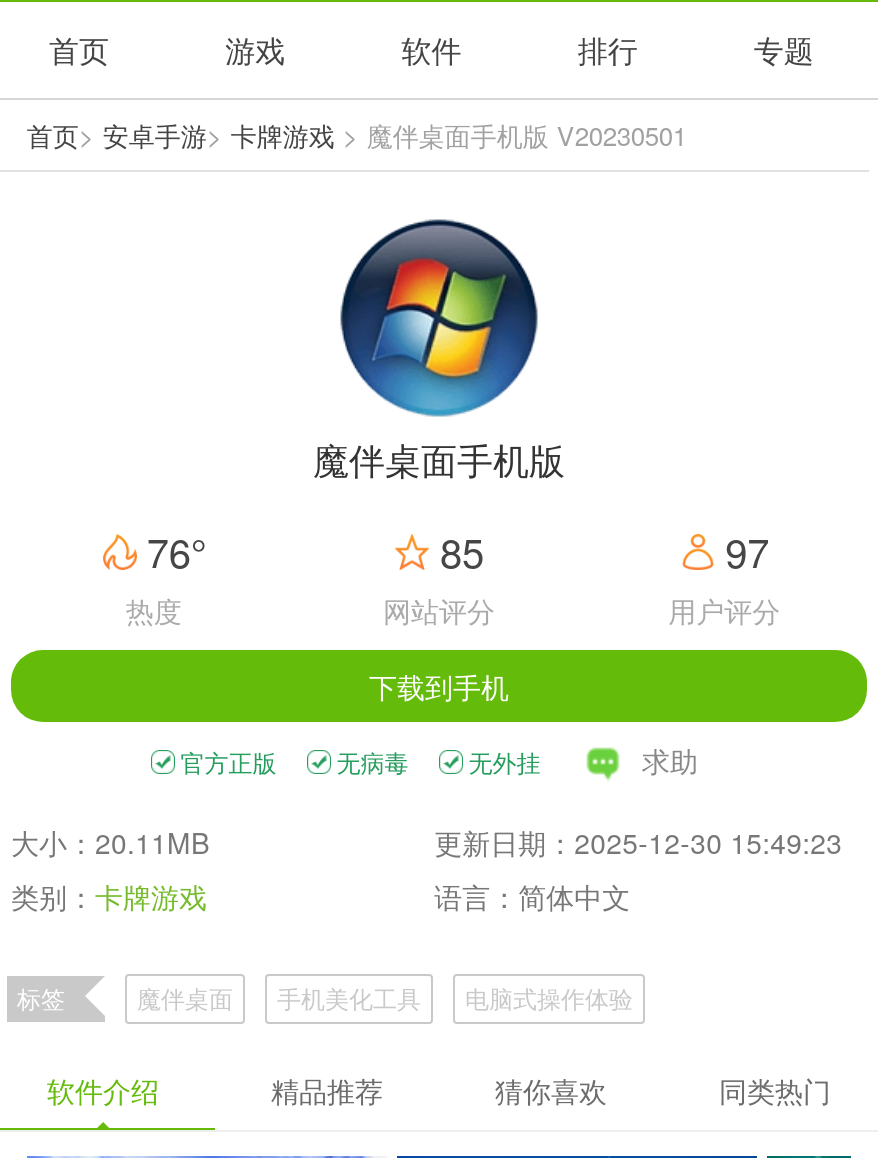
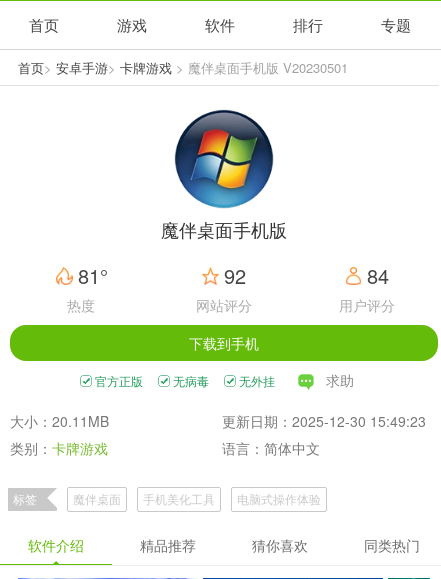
[147,522,207,580] 76° -> [78,261,108,290] 81°
[440,522,484,580] 85 -> [224,261,246,290] 92
[725,522,769,580] 97 -> [367,261,389,290] 84

